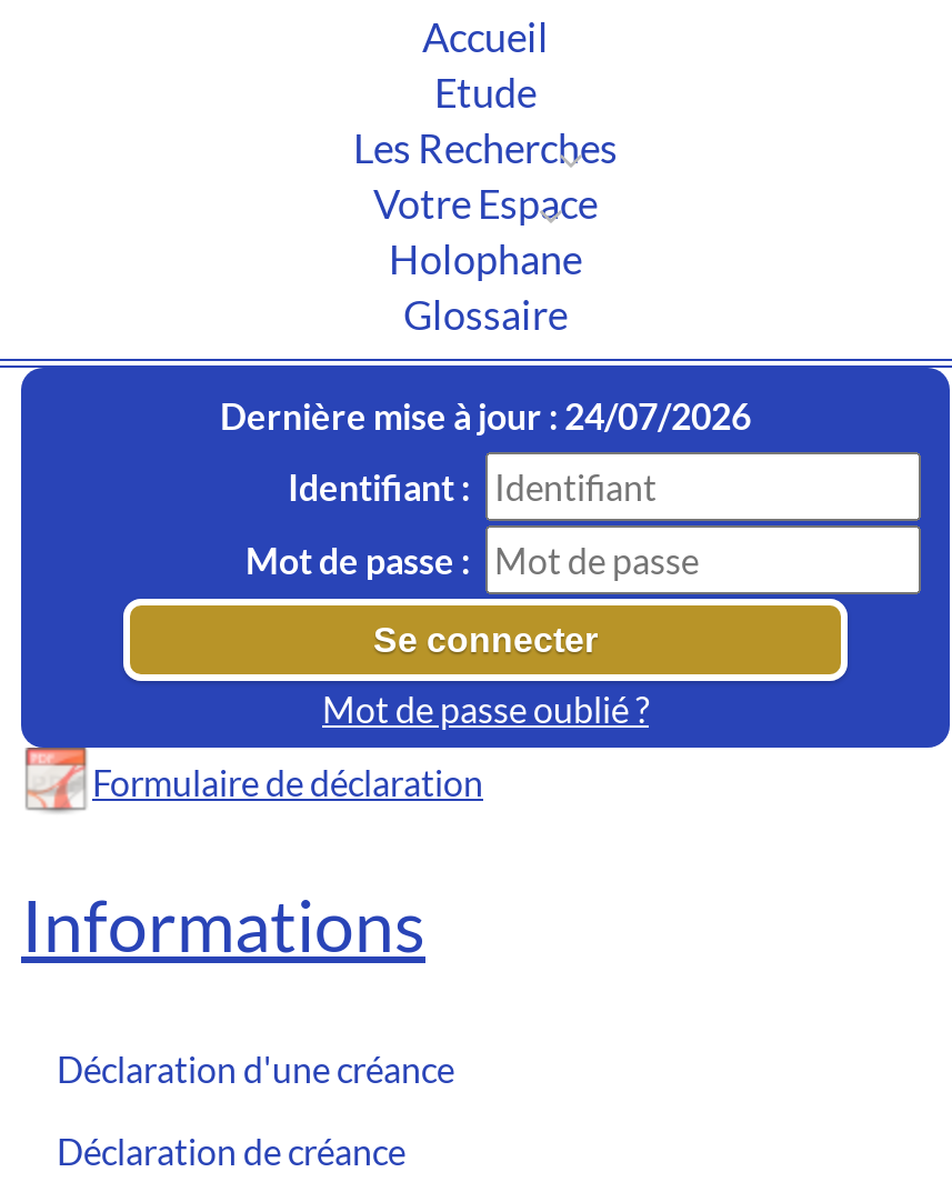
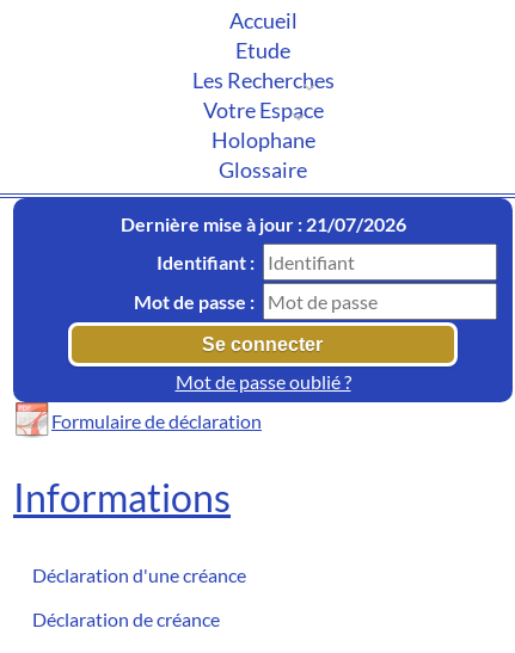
[220,395,751,437] Dernière mise à jour : 24/07/2026 -> [120,213,406,235] Dernière mise à jour : 21/07/2026

